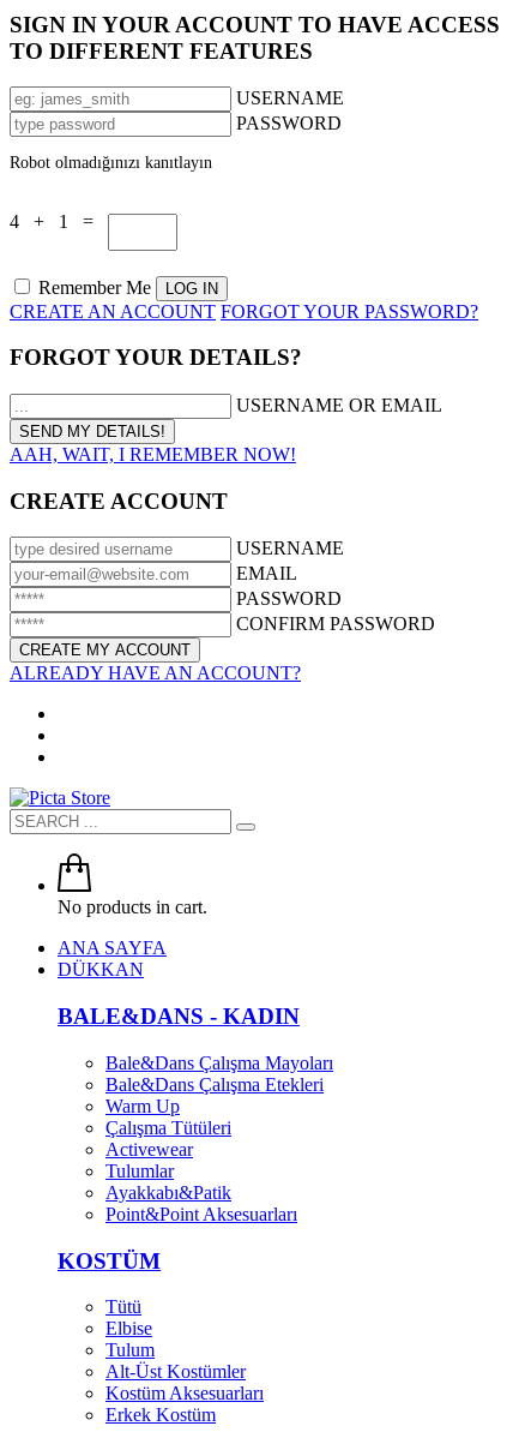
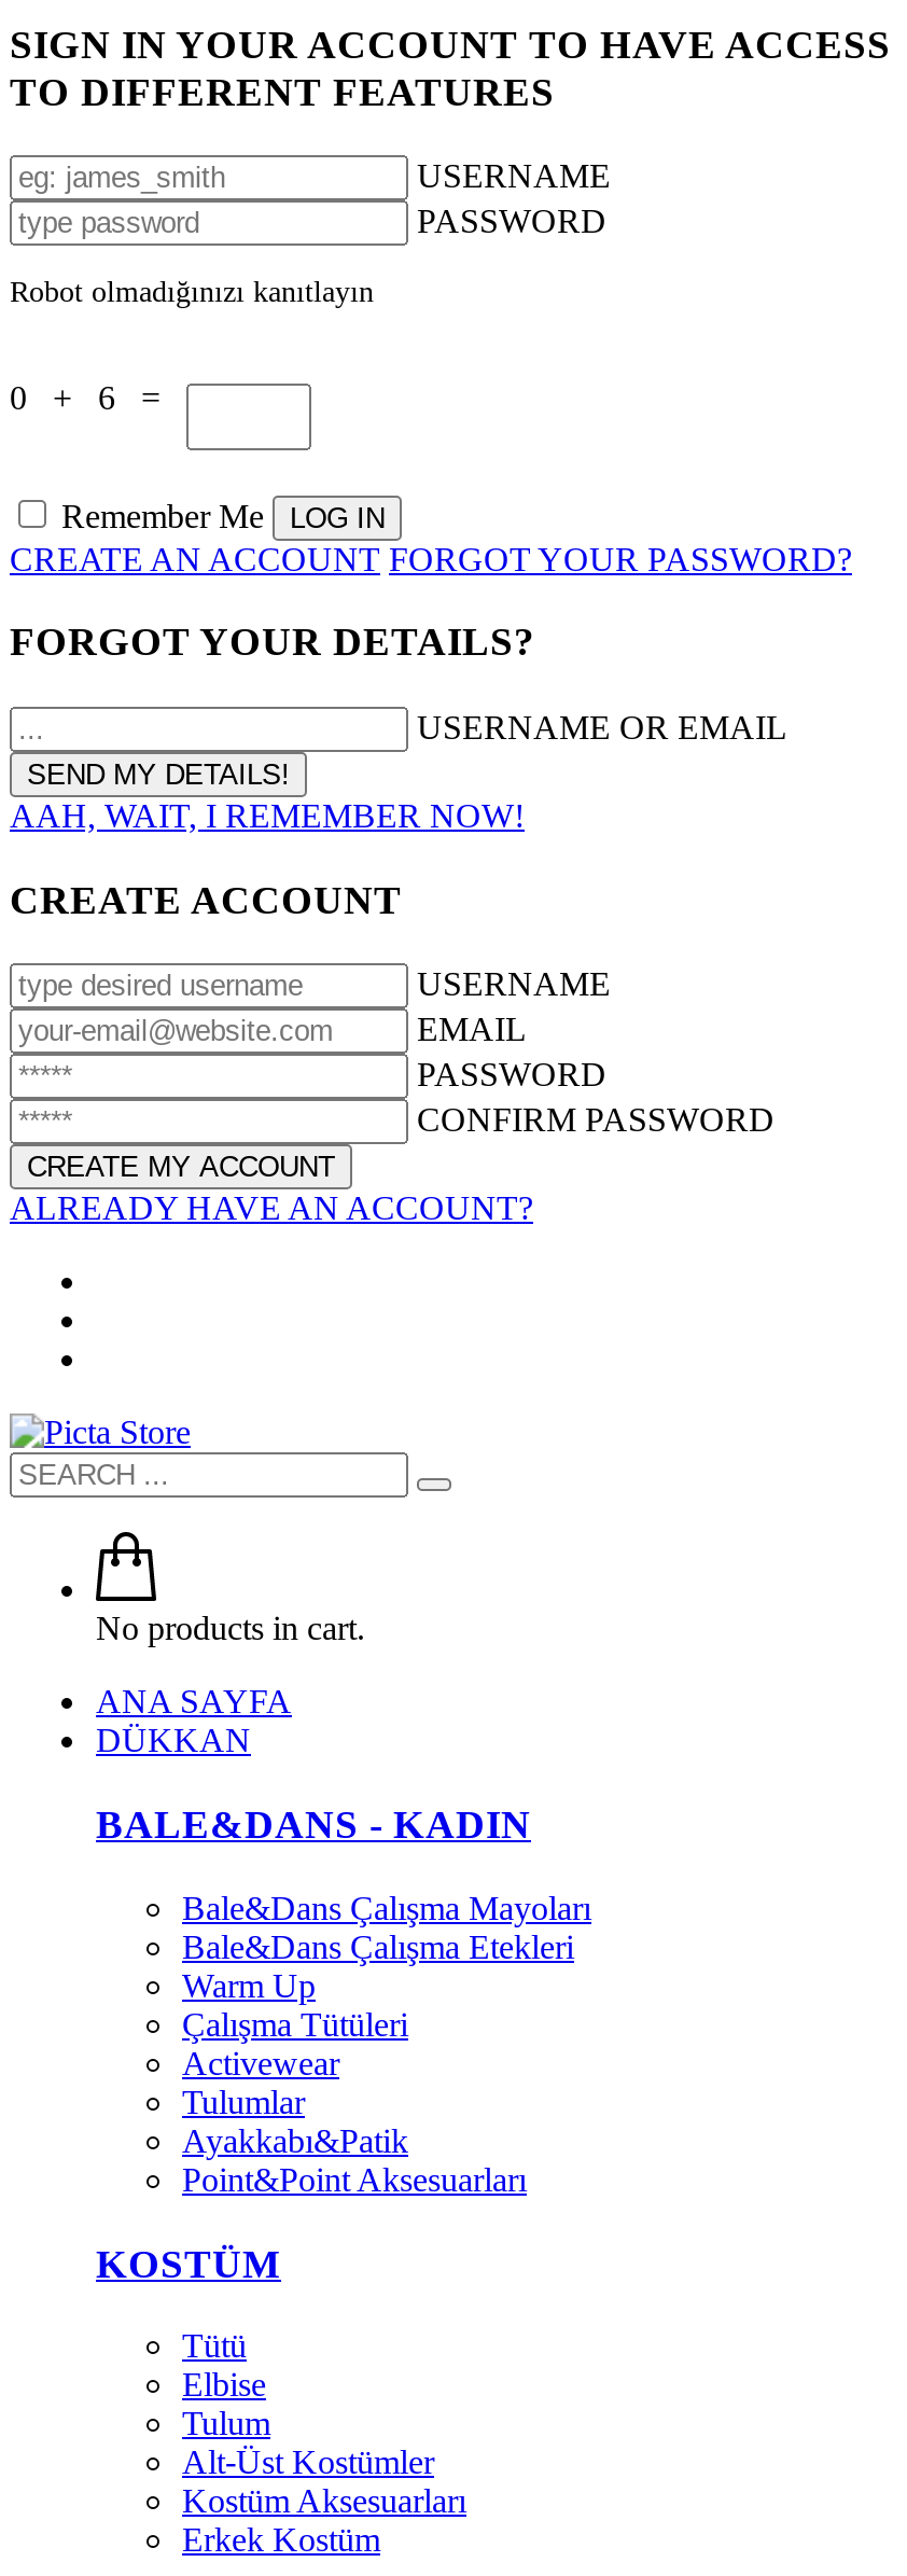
[10,212,108,232] 4 + 1 = -> [10,380,186,417] 0 + 6 =

